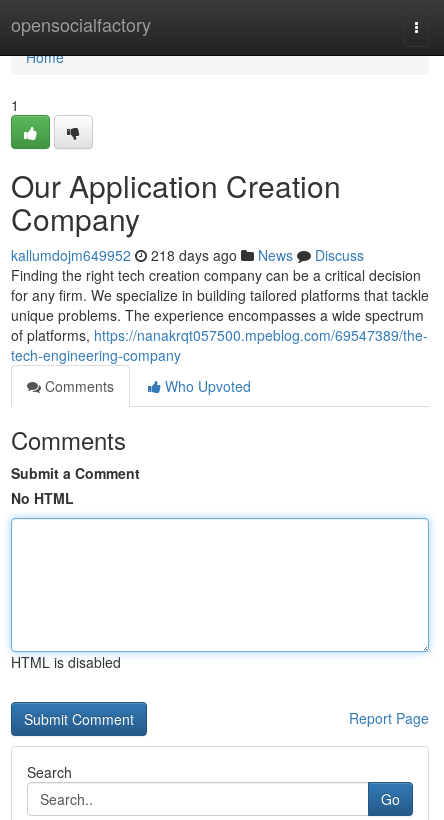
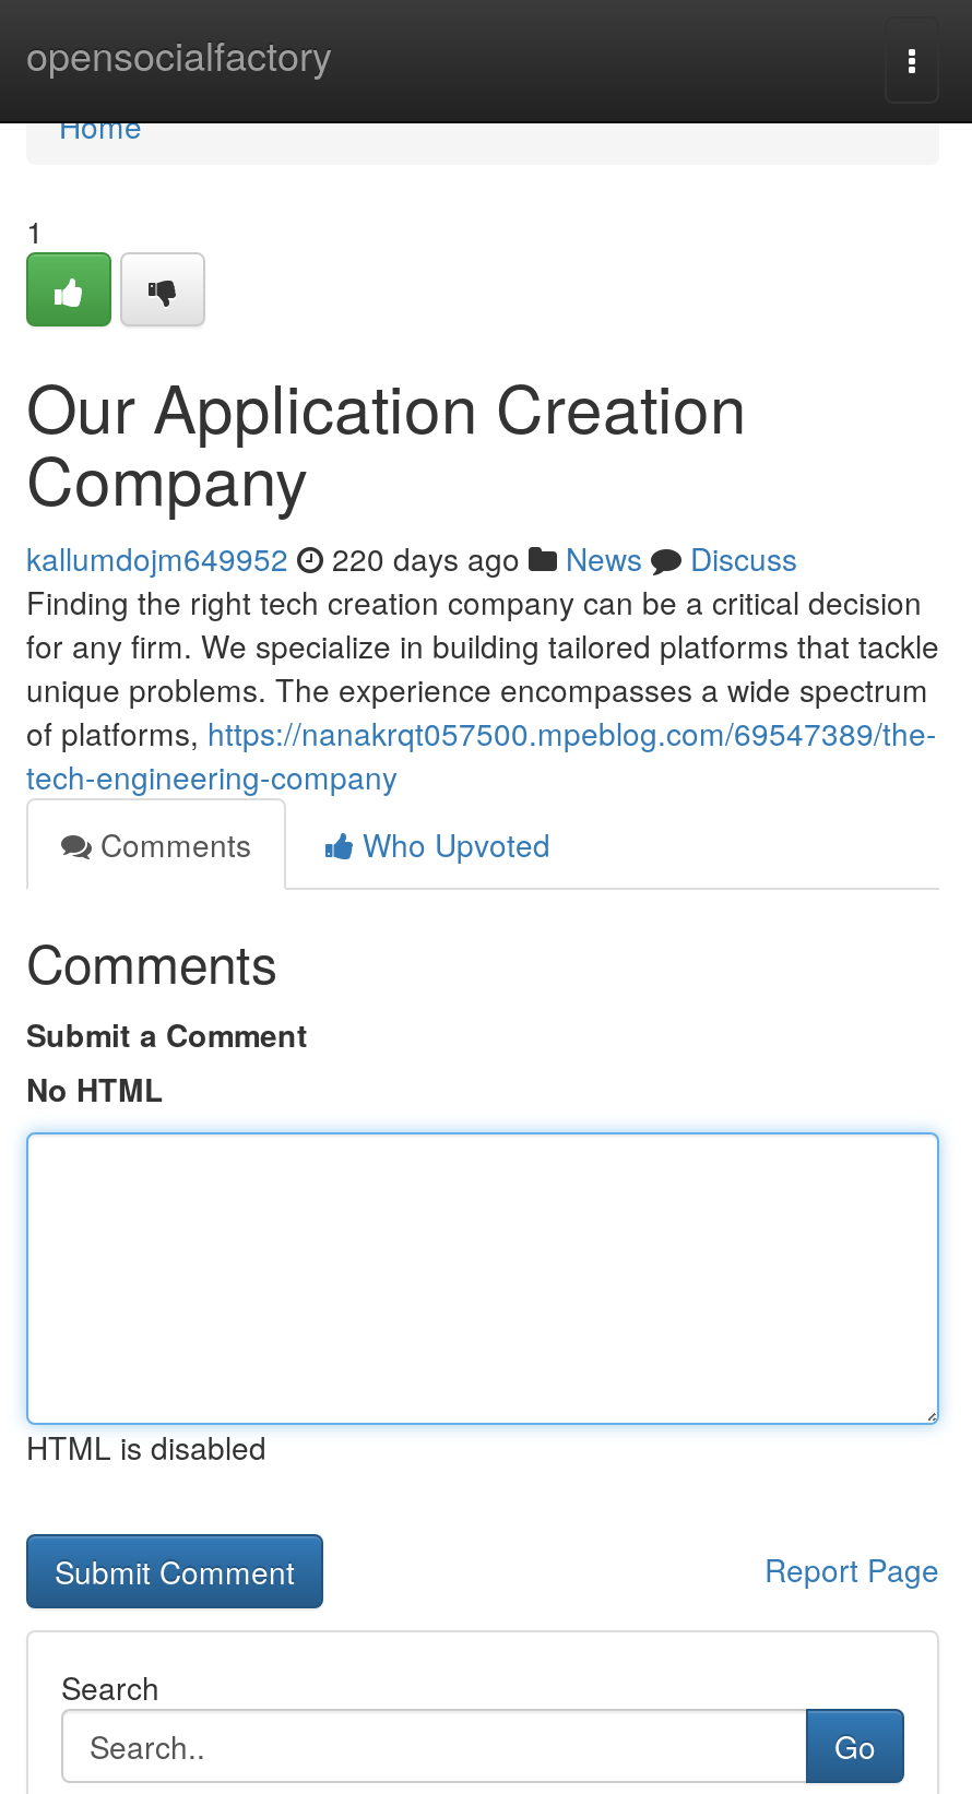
[11,245,364,265] kallumdojm649952 218 days ago News Discuss -> [26,536,797,580] kallumdojm649952 220 days ago News Discuss

